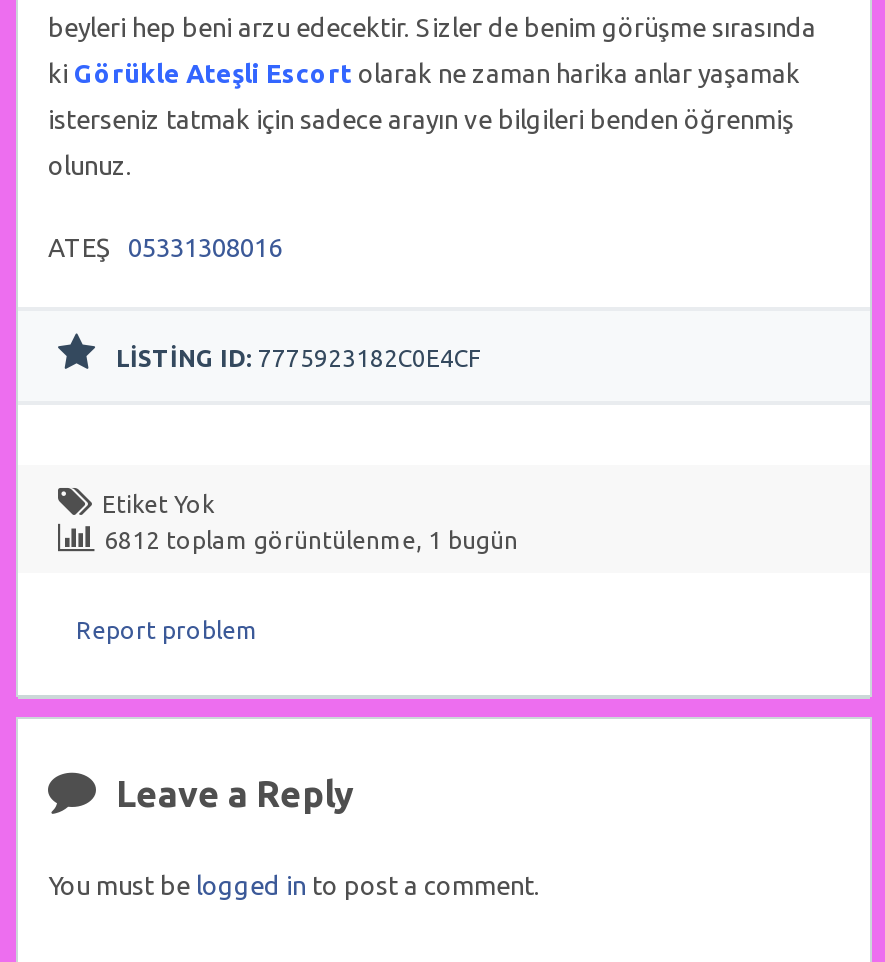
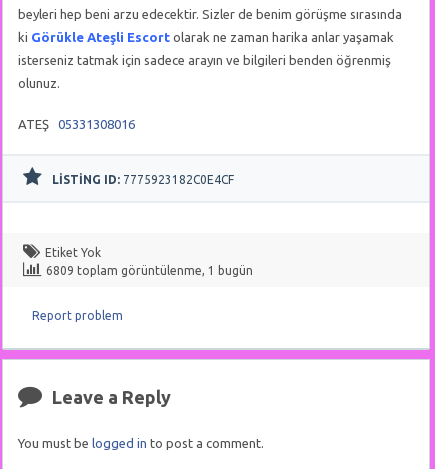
[104,527,518,553] 6812 toplam görüntülenme, 1 bugün -> [46,264,253,277] 6809 toplam görüntülenme, 1 bugün

